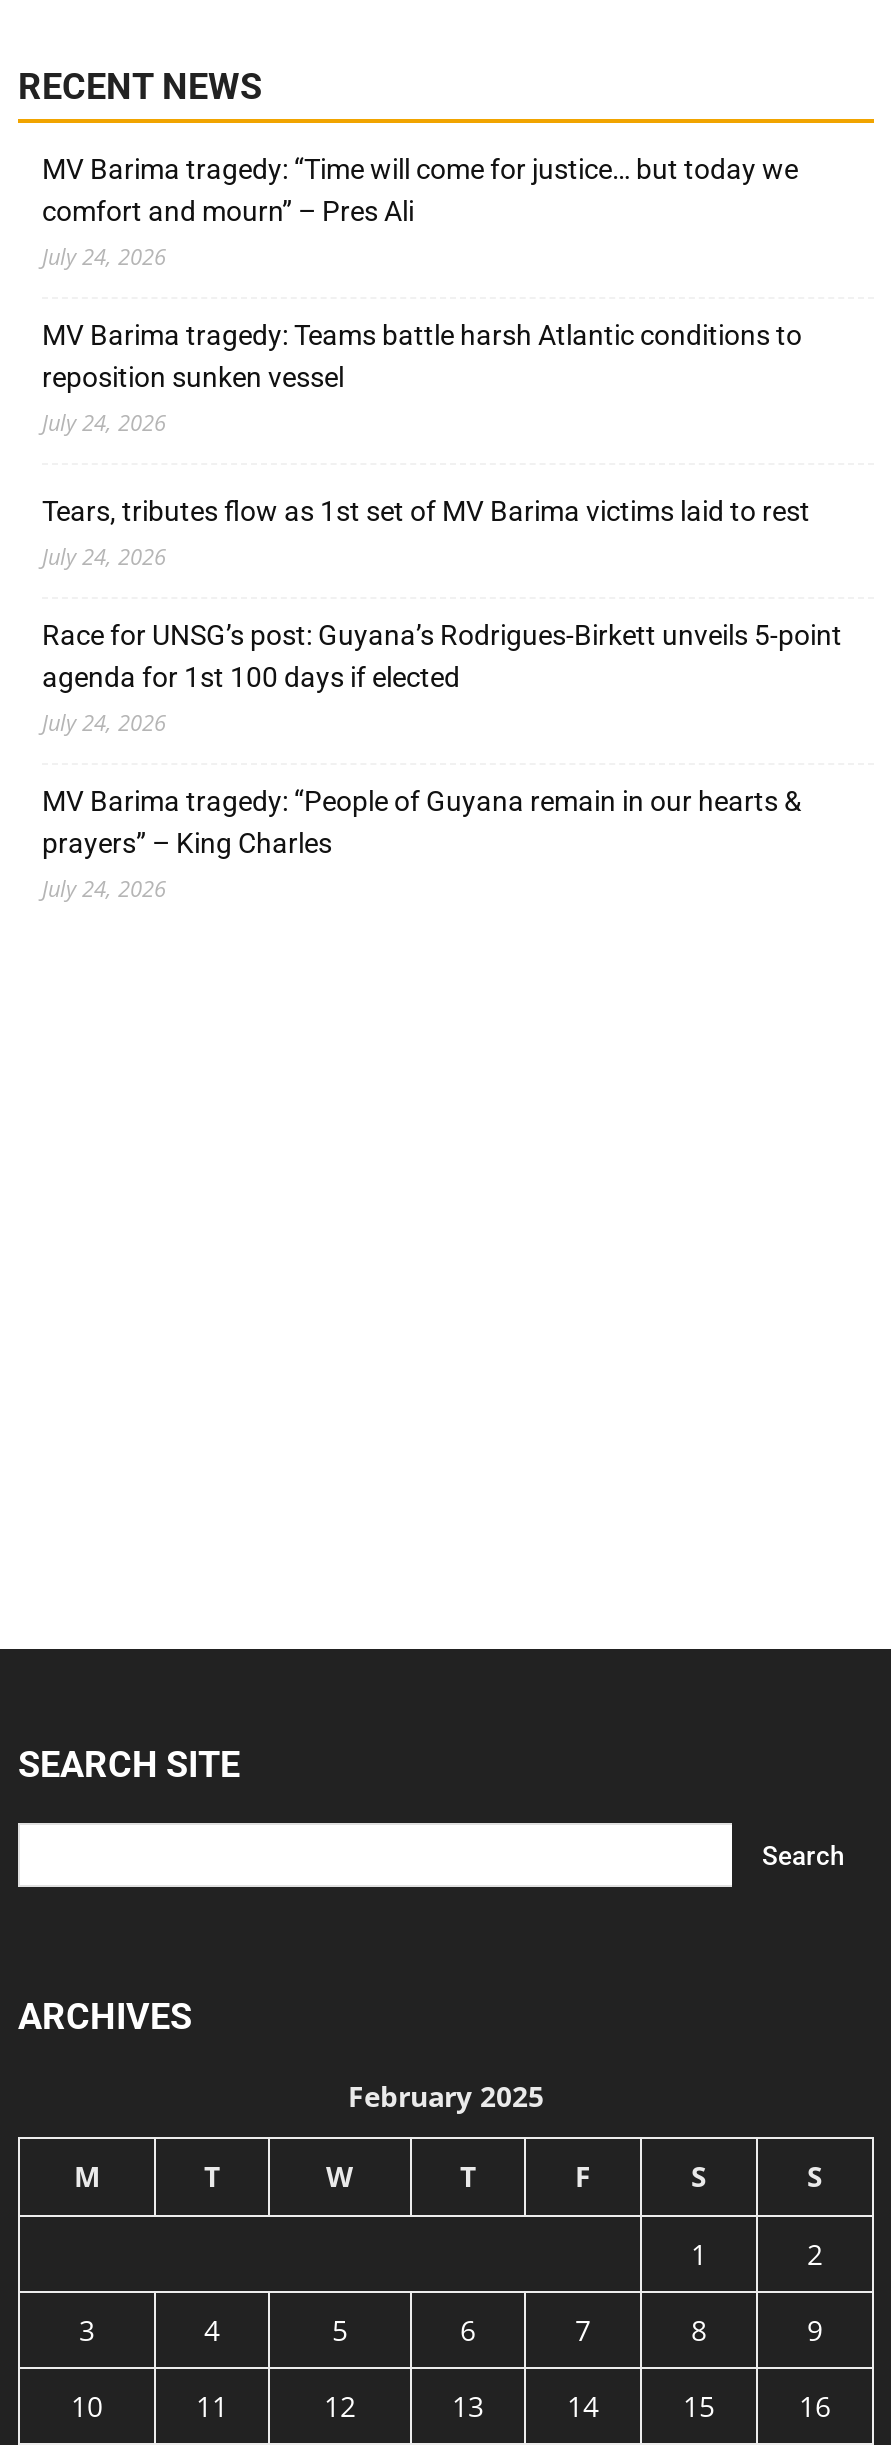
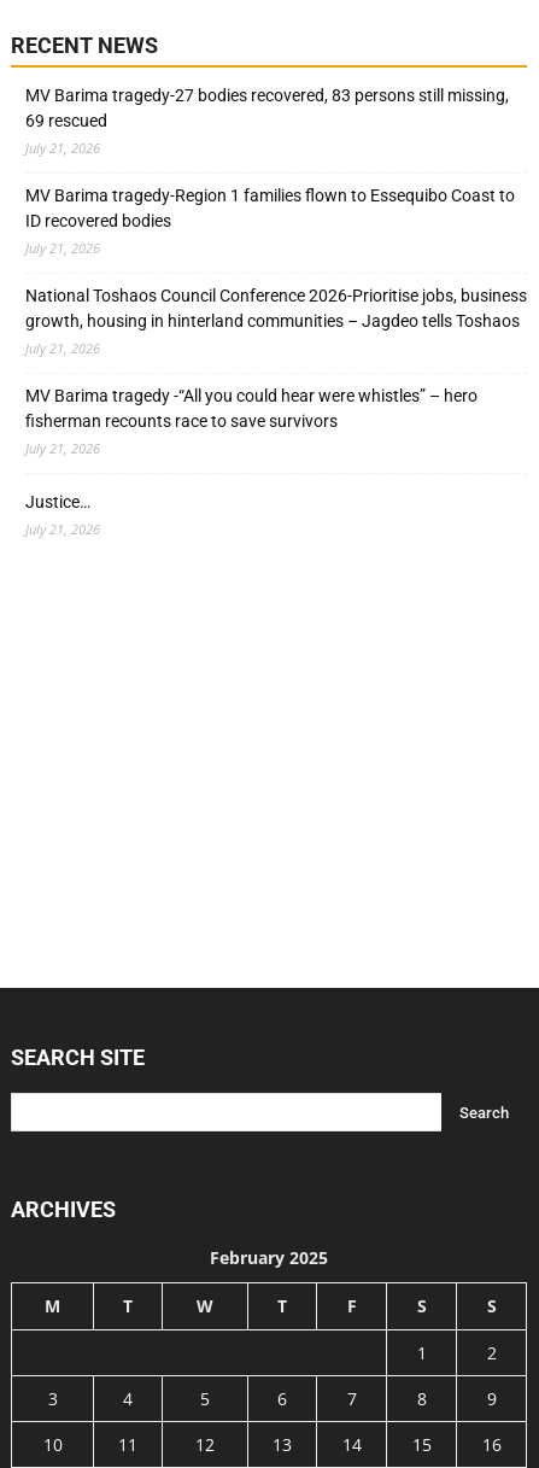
[42,154,798,272] MV Barima tragedy: “Time will come for justice… but today we | comfort and mourn” – Pres Ali | July 24, 2026 -> [25,86,509,157] MV Barima tragedy-27 bodies recovered, 83 persons still missing, | 69 rescued | July 21, 2026
[42,320,802,438] MV Barima tragedy: Teams battle harsh Atlantic conditions to | reposition sunken vessel | July 24, 2026 -> [25,186,515,257] MV Barima tragedy-Region 1 families flown to Essequibo Coast to | ID recovered bodies | July 21, 2026
[42,496,810,572] Tears, tributes flow as 1st set of MV Barima victims laid to rest | July 24, 2026 -> [25,286,527,358] National Toshaos Council Conference 2026-Prioritise jobs, business | growth, housing in hinterland communities – Jagdeo tells Toshaos | July 21, 2026
[42,620,842,738] Race for UNSG’s post: Guyana’s Rodrigues-Birkett unveils 5-point | agenda for 1st 100 days if elected | July 24, 2026 -> [25,386,478,458] MV Barima tragedy -“All you could hear were whistles” – hero | fisherman recounts race to save survivors | July 21, 2026
[42,786,802,904] MV Barima tragedy: “People of Guyana remain in our hearts & | prayers” – King Charles | July 24, 2026 -> [25,493,100,538] Justice… | July 21, 2026

